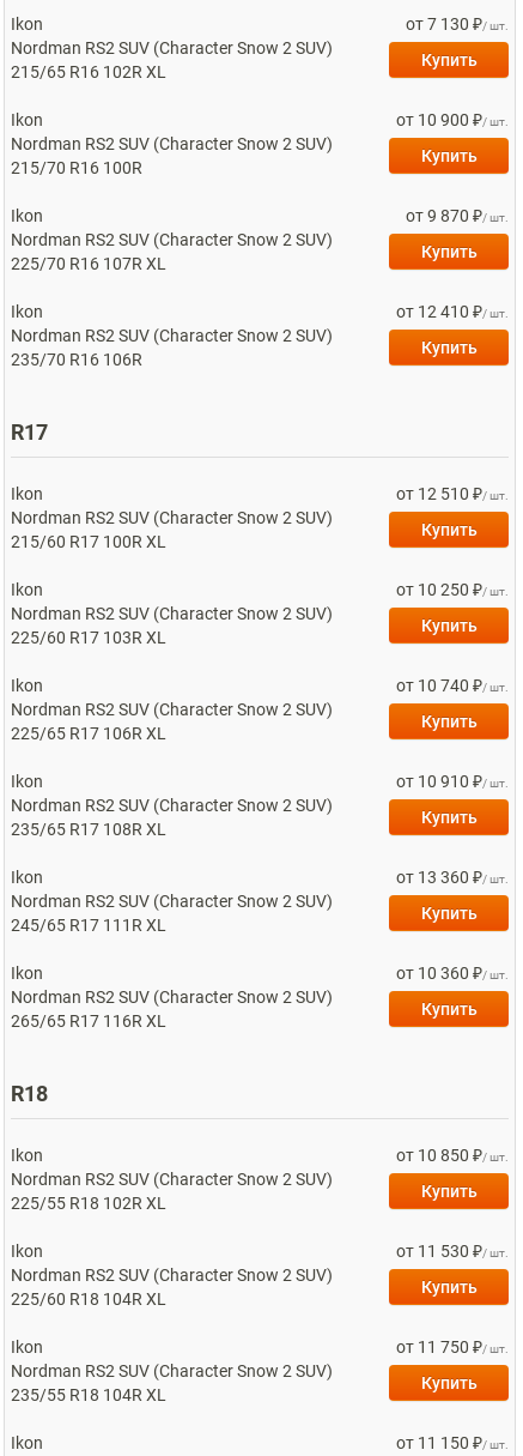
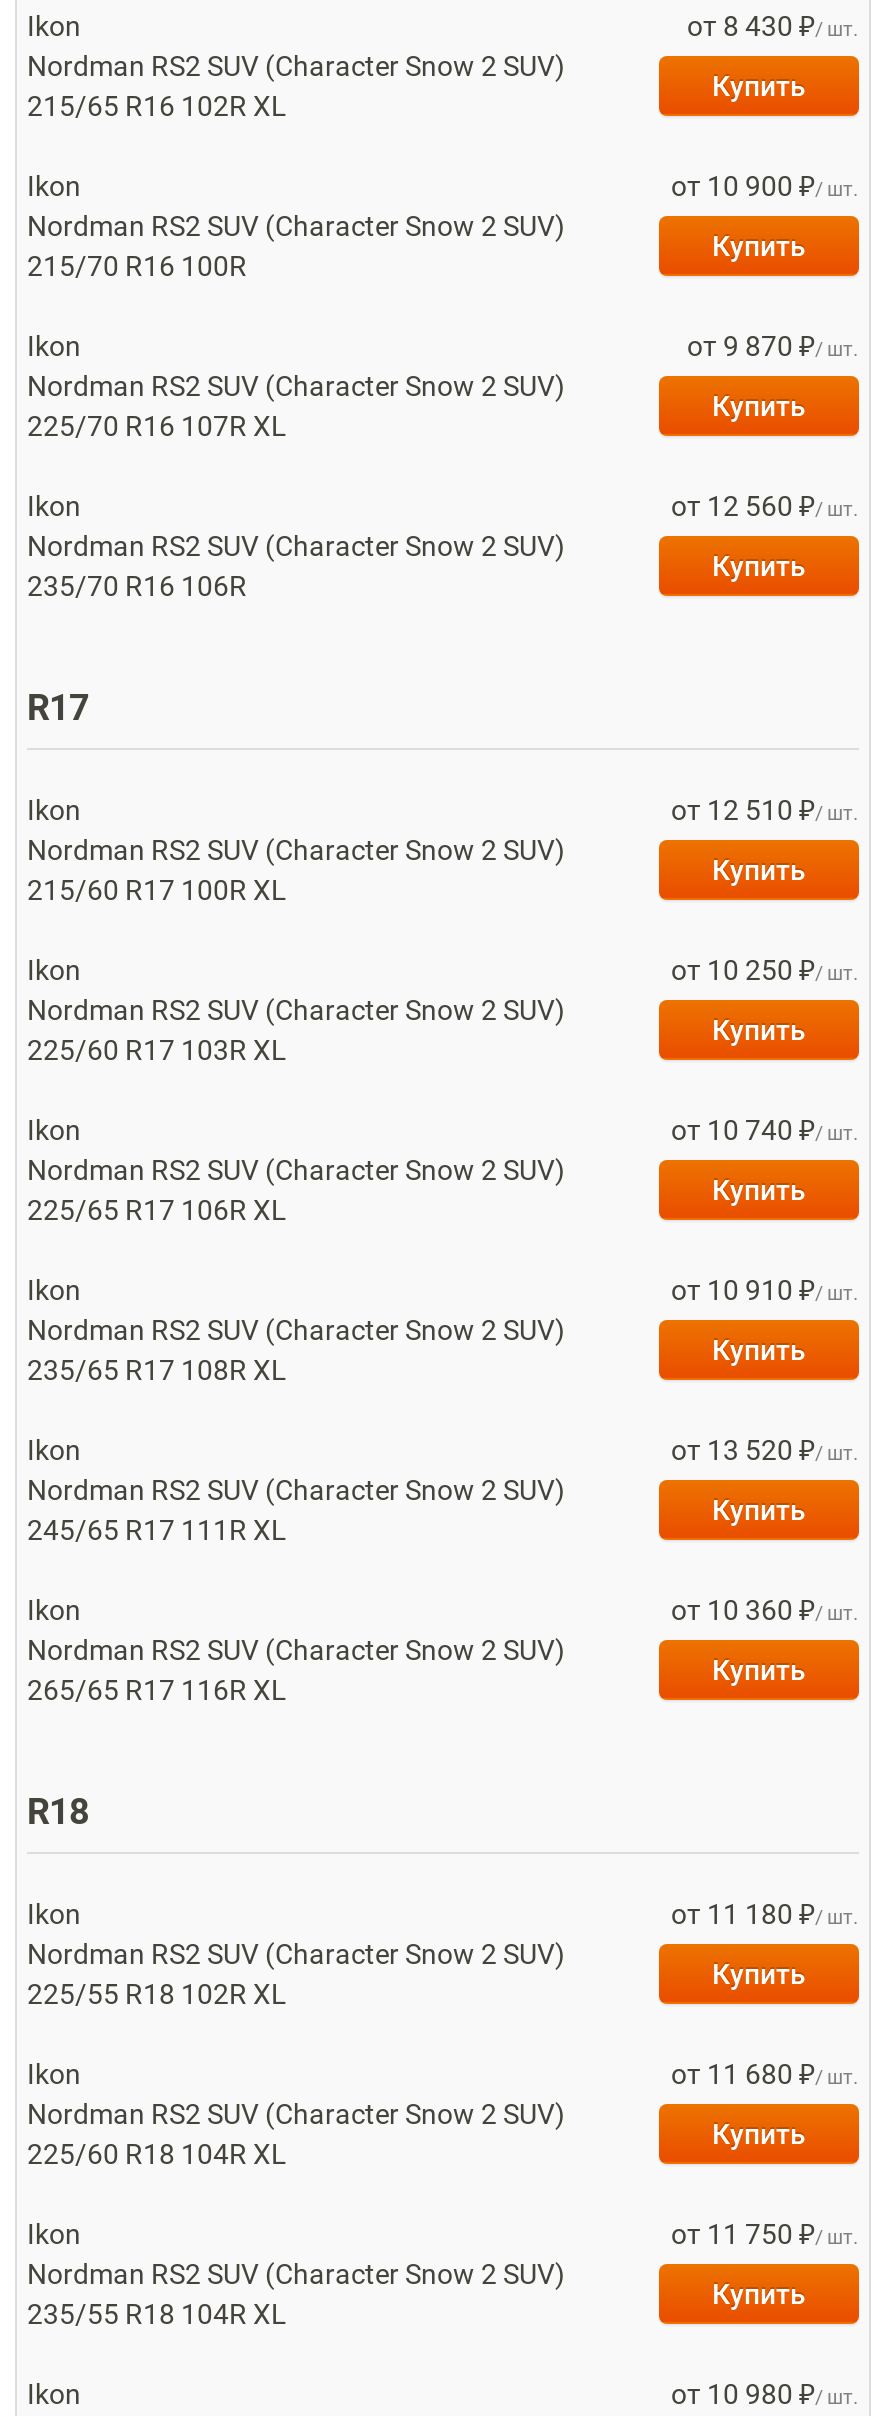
[406,14,509,34] от 7 130 ₽ / шт. -> [687,10,859,42] от 8 430 ₽ / шт.
[396,302,509,321] от 12 410 ₽ / шт. -> [671,490,859,522] от 12 560 ₽ / шт.
[396,868,509,887] от 13 360 ₽ / шт. -> [671,1434,859,1466] от 13 520 ₽ / шт.
[396,1146,509,1165] от 10 850 ₽ / шт. -> [671,1898,859,1930] от 11 180 ₽ / шт.
[396,1241,509,1261] от 11 530 ₽ / шт. -> [671,2058,859,2090] от 11 680 ₽ / шт.
[396,1433,509,1452] от 11 150 ₽ / шт. -> [671,2378,859,2410] от 10 980 ₽ / шт.

